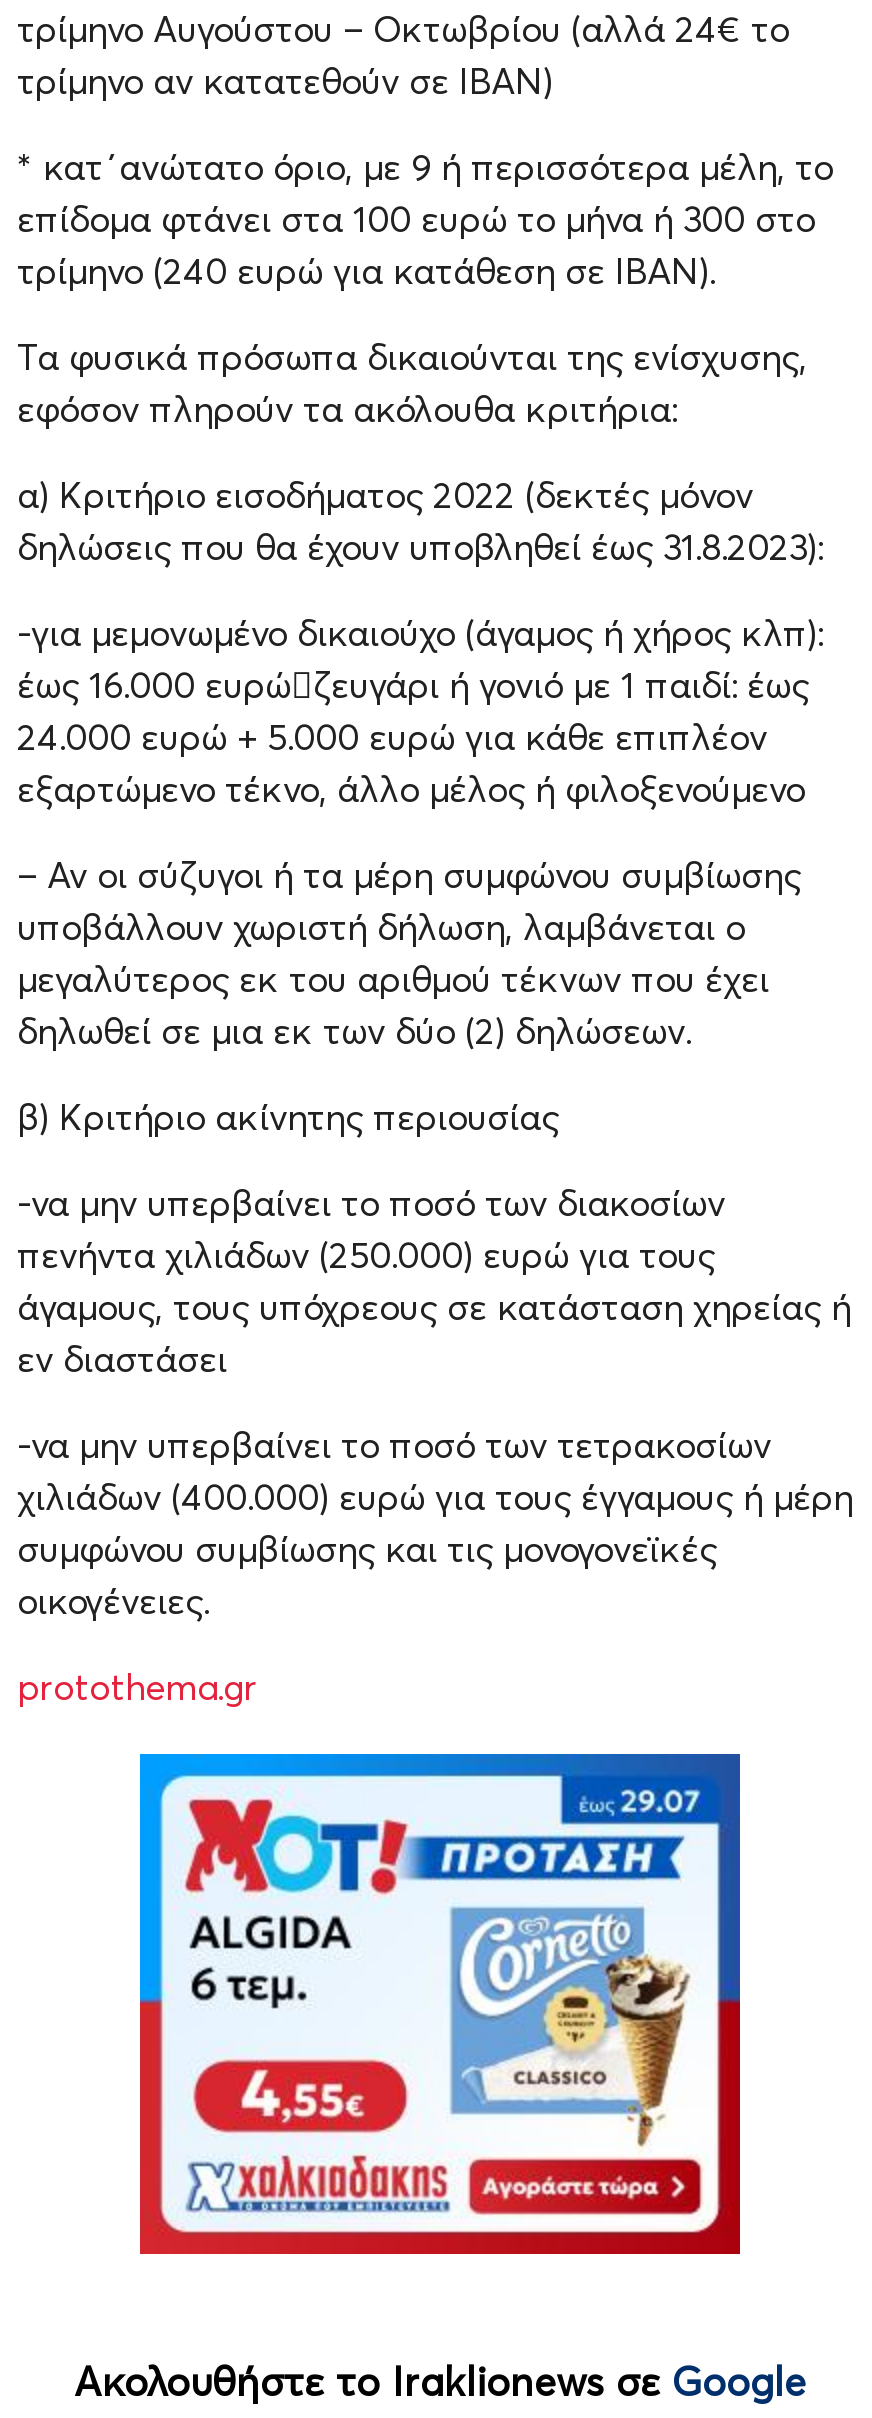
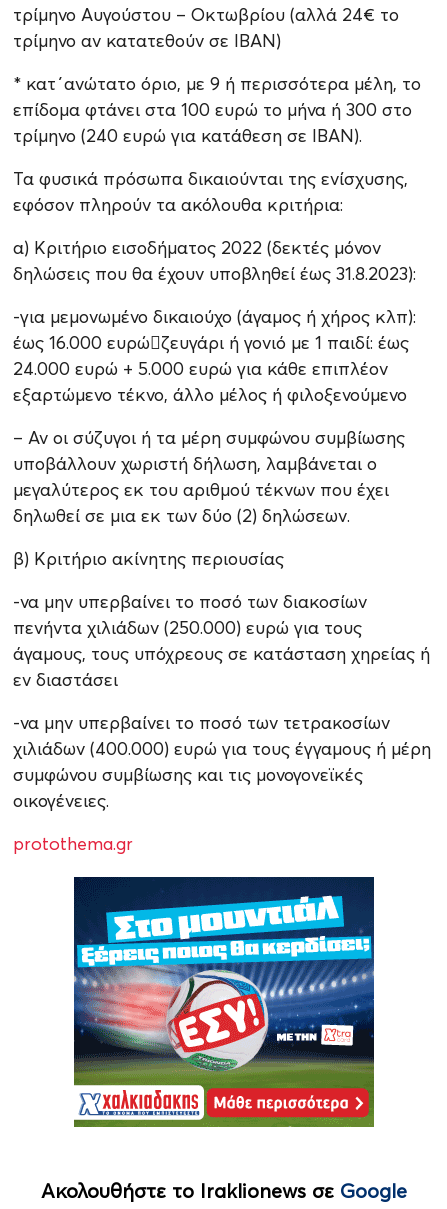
[138,1752,742,2256] [image] -> [73,876,375,1128] [image]

